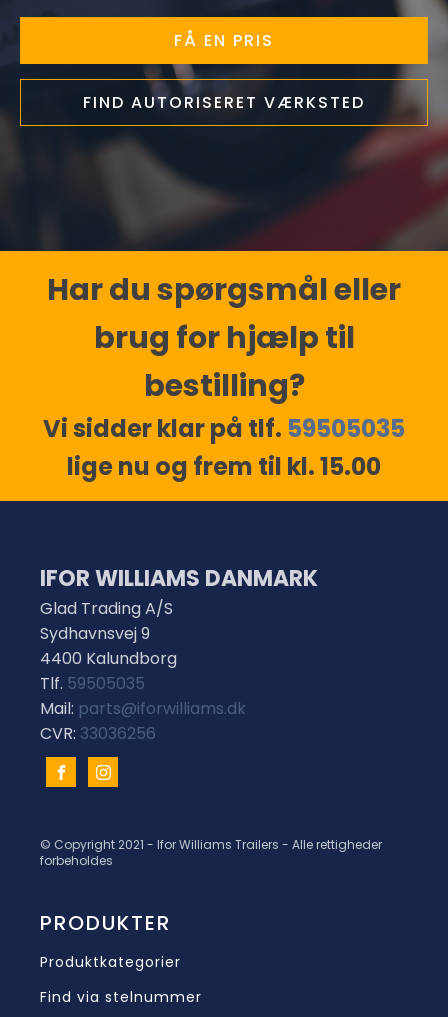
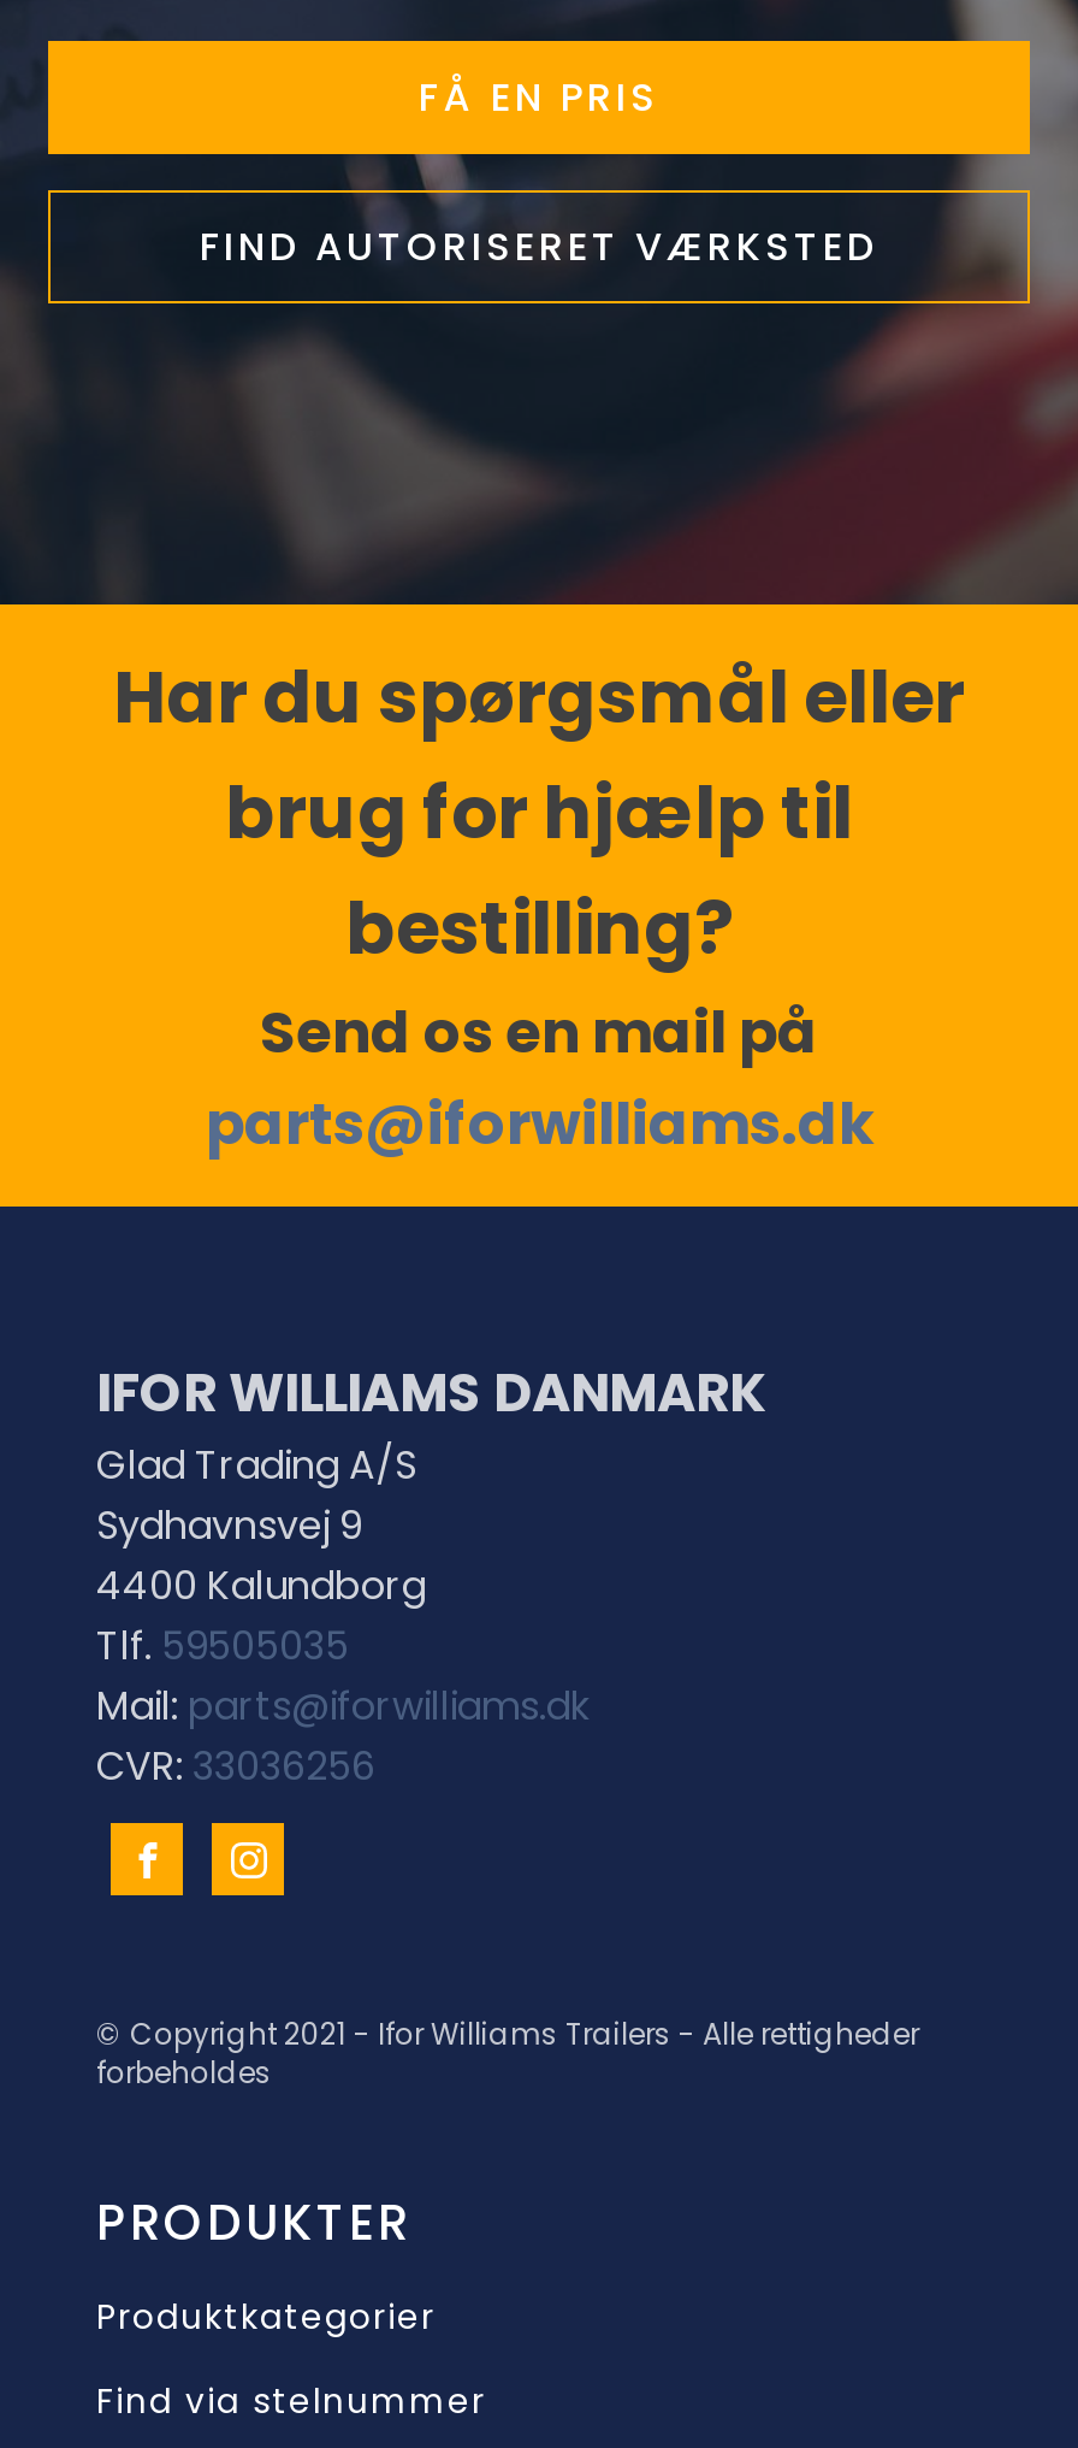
[43,412,405,483] Vi sidder klar på tlf. 59505035 | lige nu og frem til kl. 15.00 -> [206,992,872,1163] Send os en mail på | parts@iforwilliams.dk

